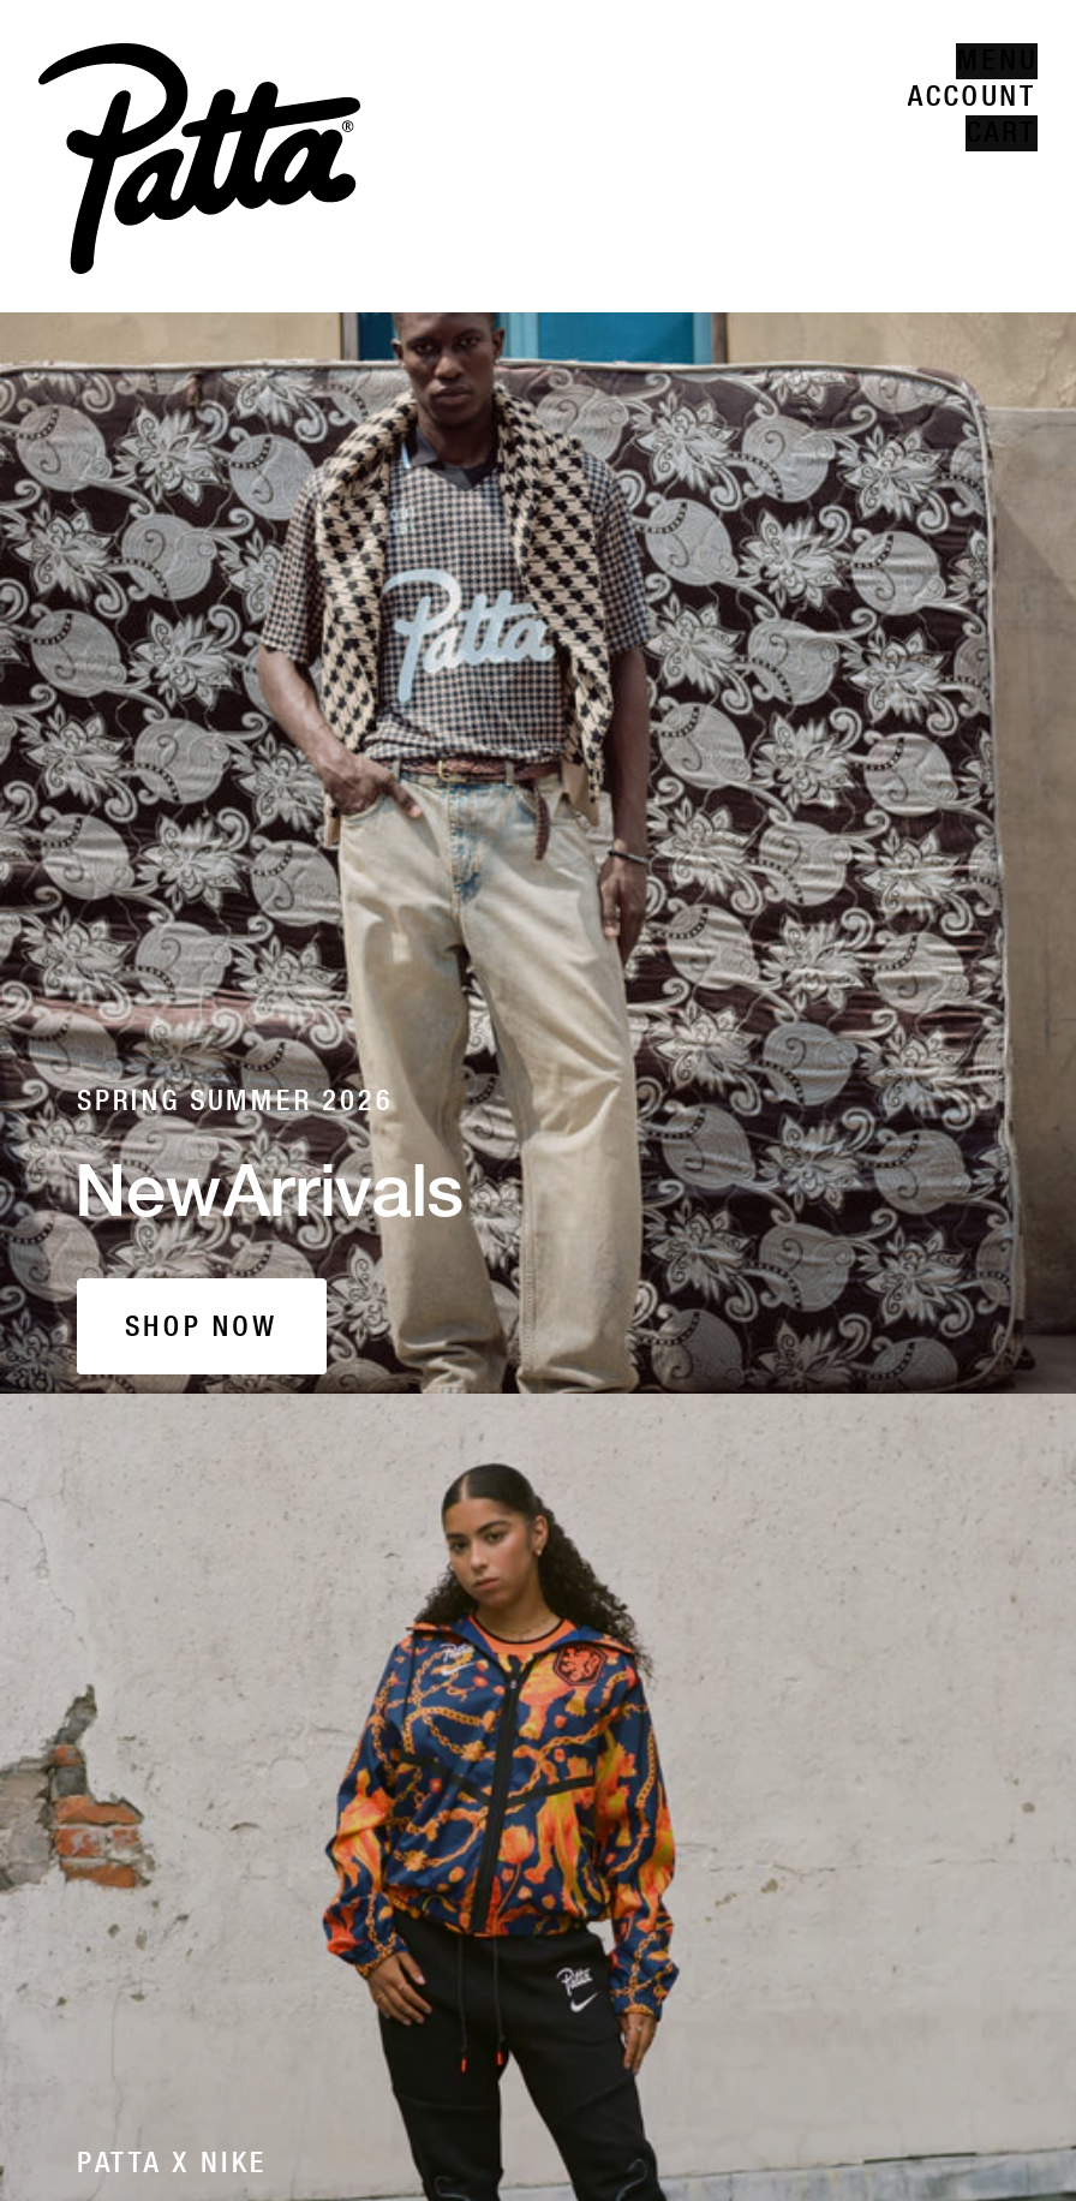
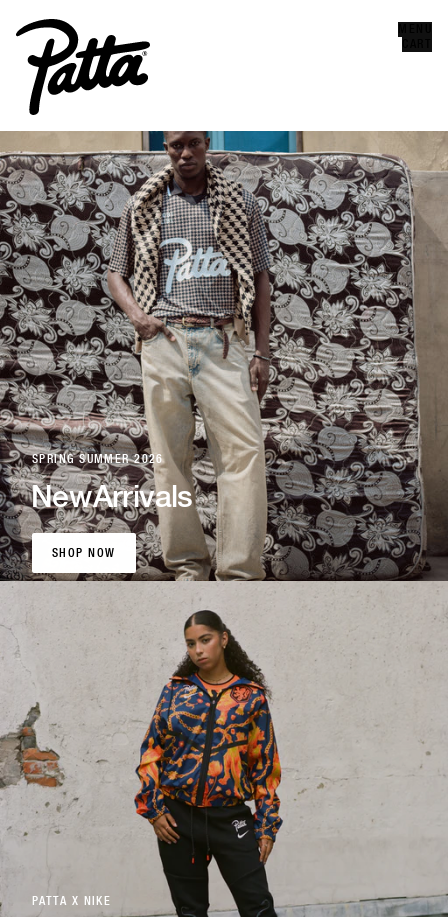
[908,79,1038,113] ACCOUNT -> none

